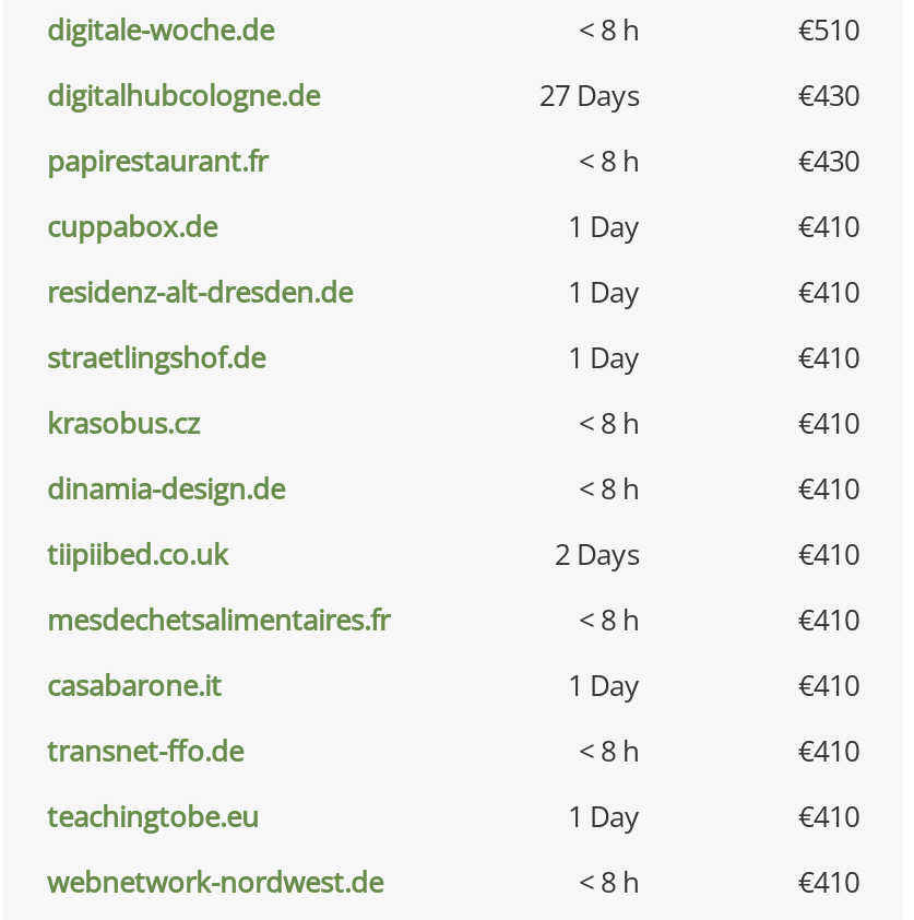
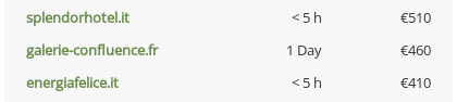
[47,10,640,49] digitale-woche.de | < 8 h -> [26,8,322,27] splendorhotel.it | < 5 h
[47,75,859,246] digitalhubcologne.de | 27 Days | €430 | papirestaurant.fr | < 8 h | €430 | cuppabox.de -> [26,40,158,60] galerie-confluence.fr
[47,207,859,901] €410 | residenz-alt-dresden.de | 1 Day | €410 | straetlingshof.de | 1 Day | €410 | krasobus.cz | < 8 h | €410 | dinamia-design.de | < 8 h | €410 | tiipiibed.co.uk | 2 Days | €410 | mesdechetsalimentaires.fr | < 8 h | €410 | casabarone.it | 1 Day | €410 | transnet-ffo.de | < 8 h | €410 | teachingtobe.eu | 1 Day | €410 | webnetwork-nordwest.de | < 8 h -> [26,40,431,92] €460 | energiafelice.it | < 5 h

